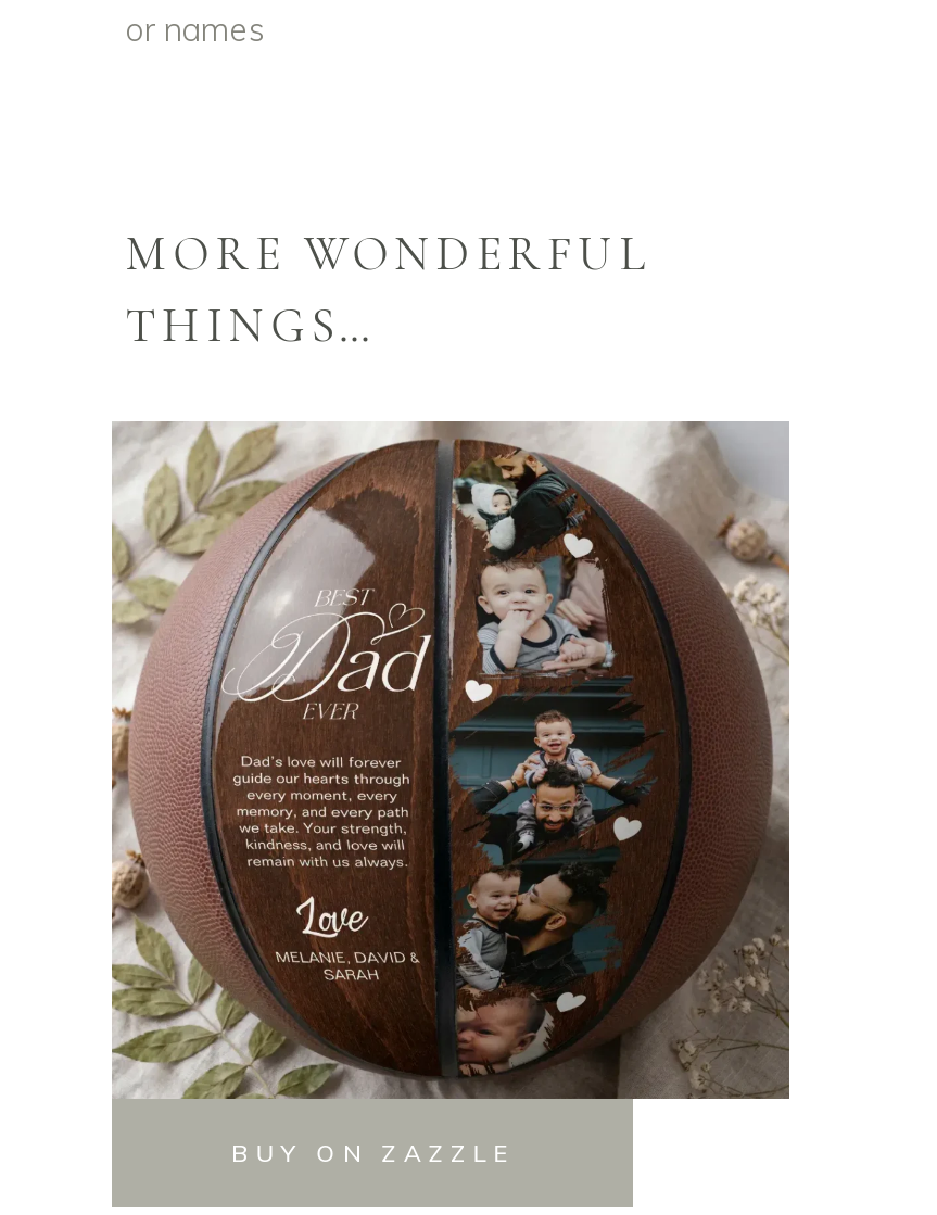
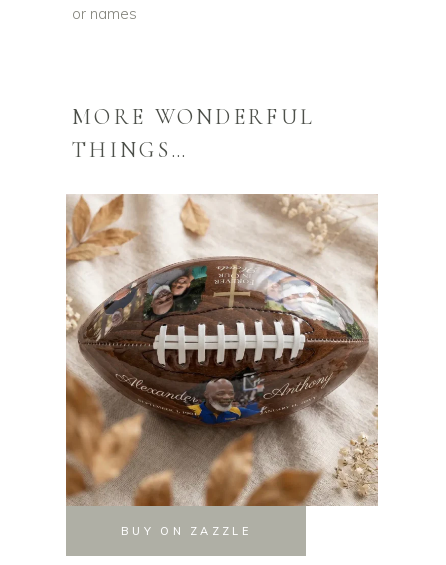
[112,421,792,1101] [image] -> [65,194,378,506] [image]

